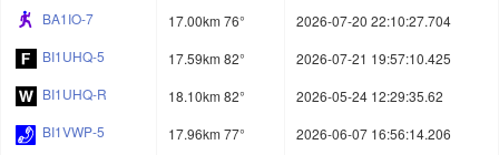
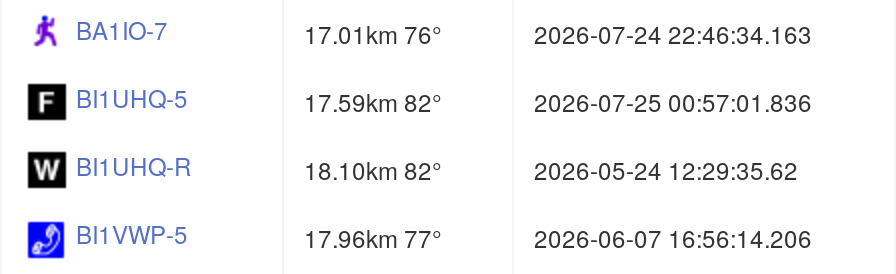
[168,11,451,30] 17.00km 76° | 2026-07-20 22:10:27.704 -> [304,16,812,50] 17.01km 76° | 2026-07-24 22:46:34.163
[296,49,451,68] 2026-07-21 19:57:10.425 -> [534,84,812,118] 2026-07-25 00:57:01.836

